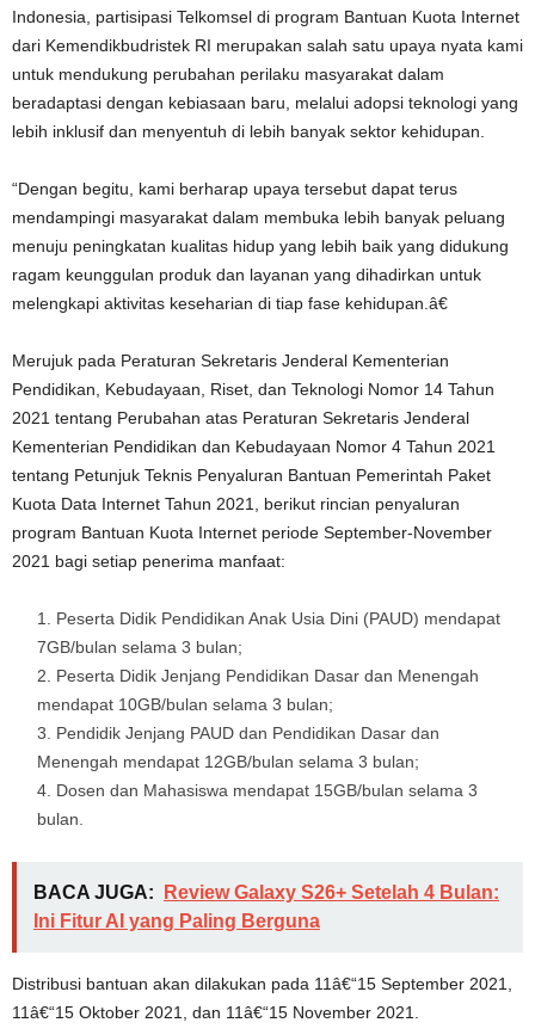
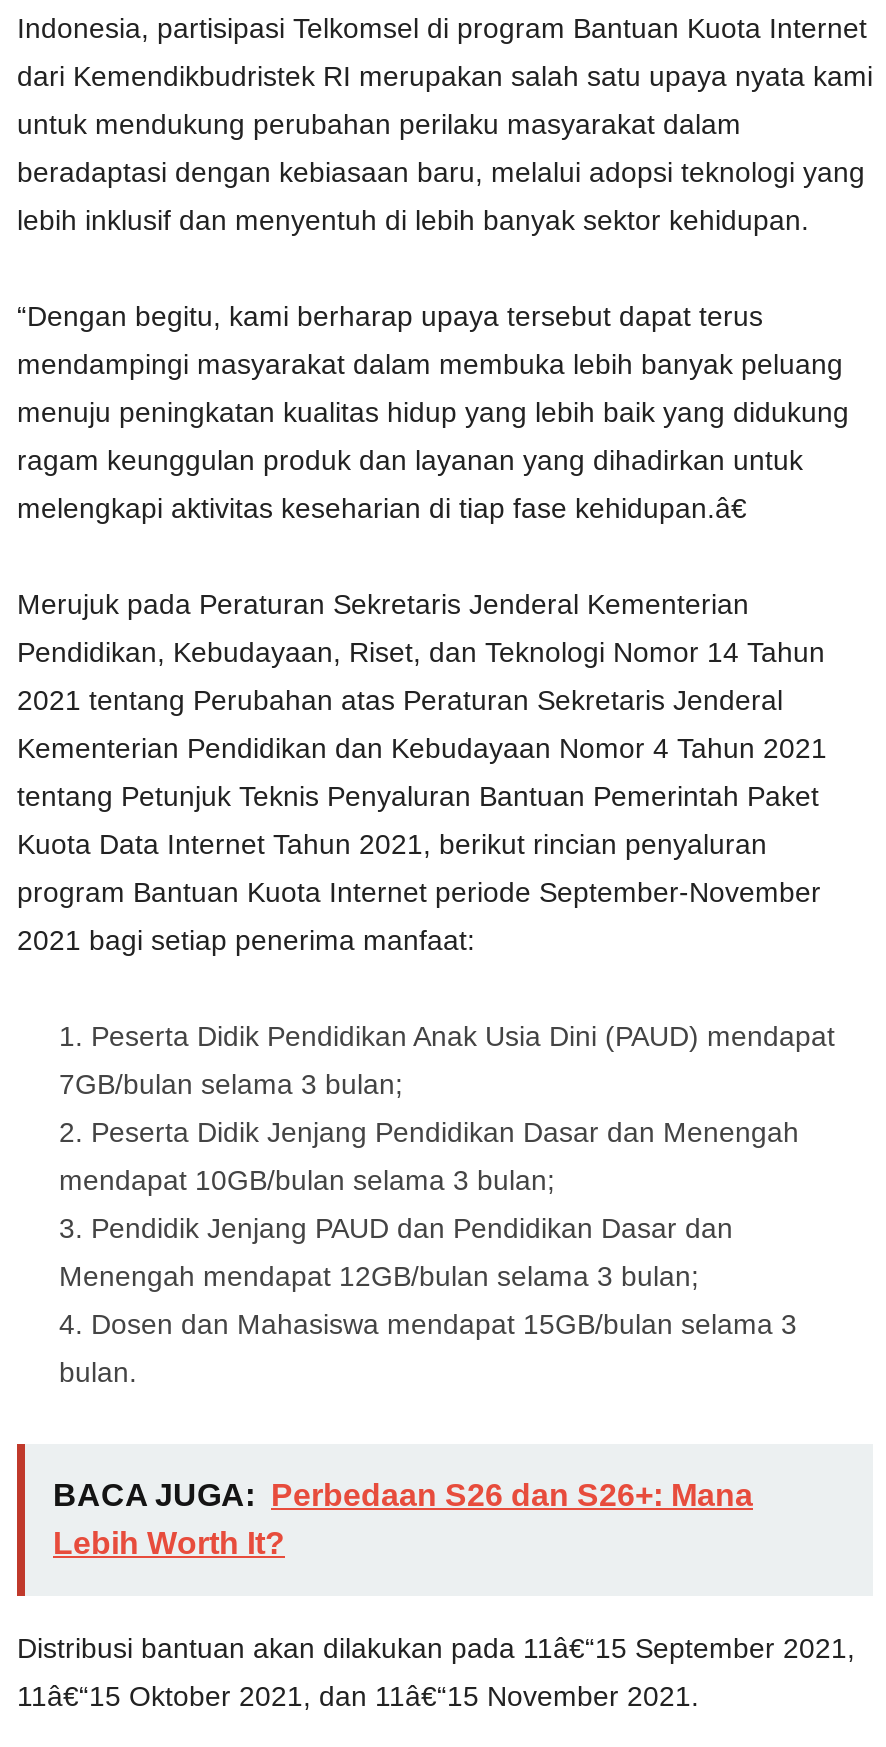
[33,882,499,931] BACA JUGA: Review Galaxy S26+ Setelah 4 Bulan: | Ini Fitur AI yang Paling Berguna -> [53,1478,753,1560] BACA JUGA: Perbedaan S26 dan S26+: Mana | Lebih Worth It?

